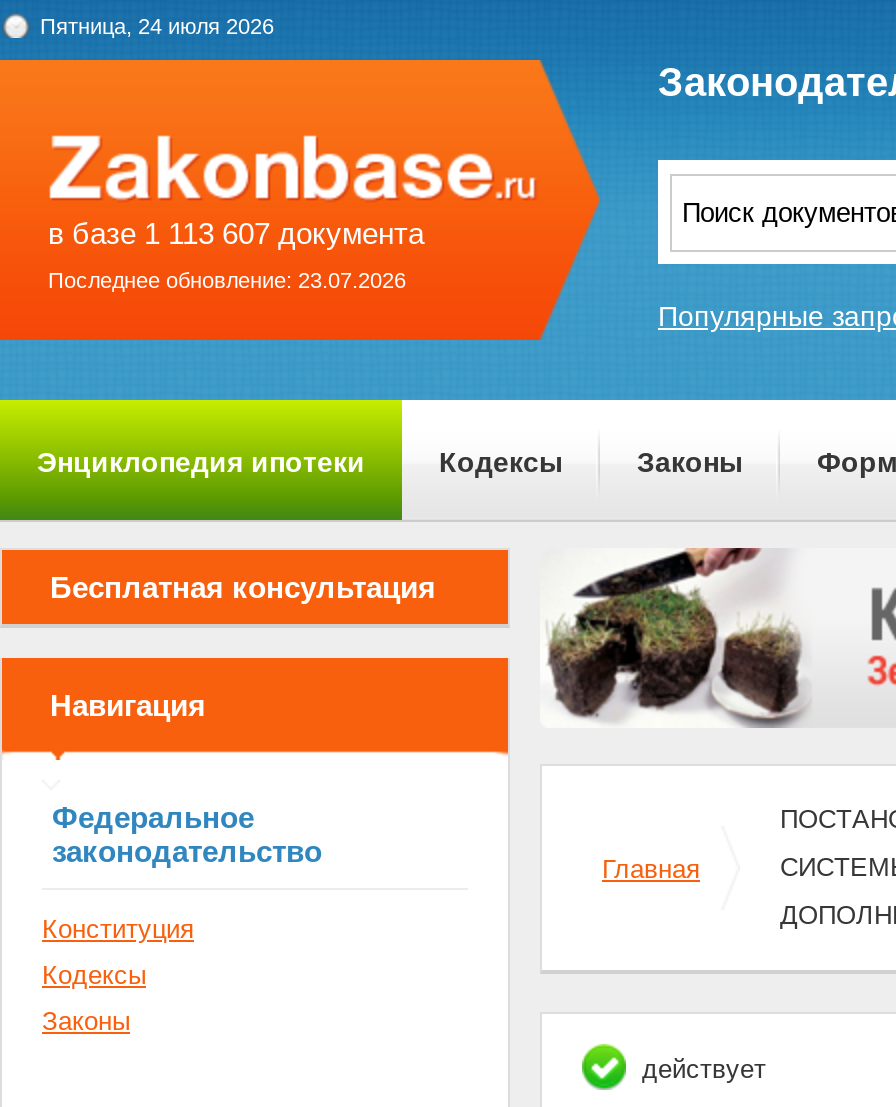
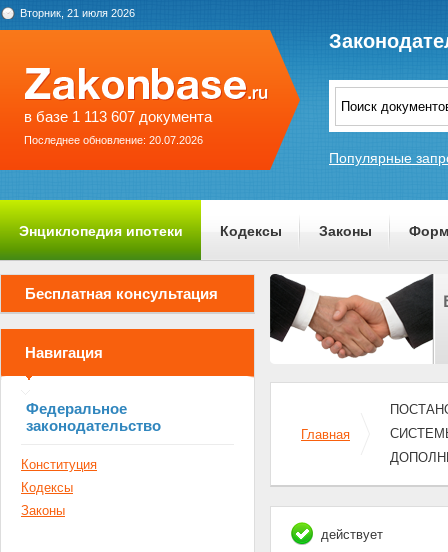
[40,14,274,38] Пятница, 24 июля 2026 -> [20,7,135,19] Вторник, 21 июля 2026
[48,268,406,292] Последнее обновление: 23.07.2026 -> [24,134,203,146] Последнее обновление: 20.07.2026
[540,546,890,728] [image] -> [269,273,445,364] [image]

